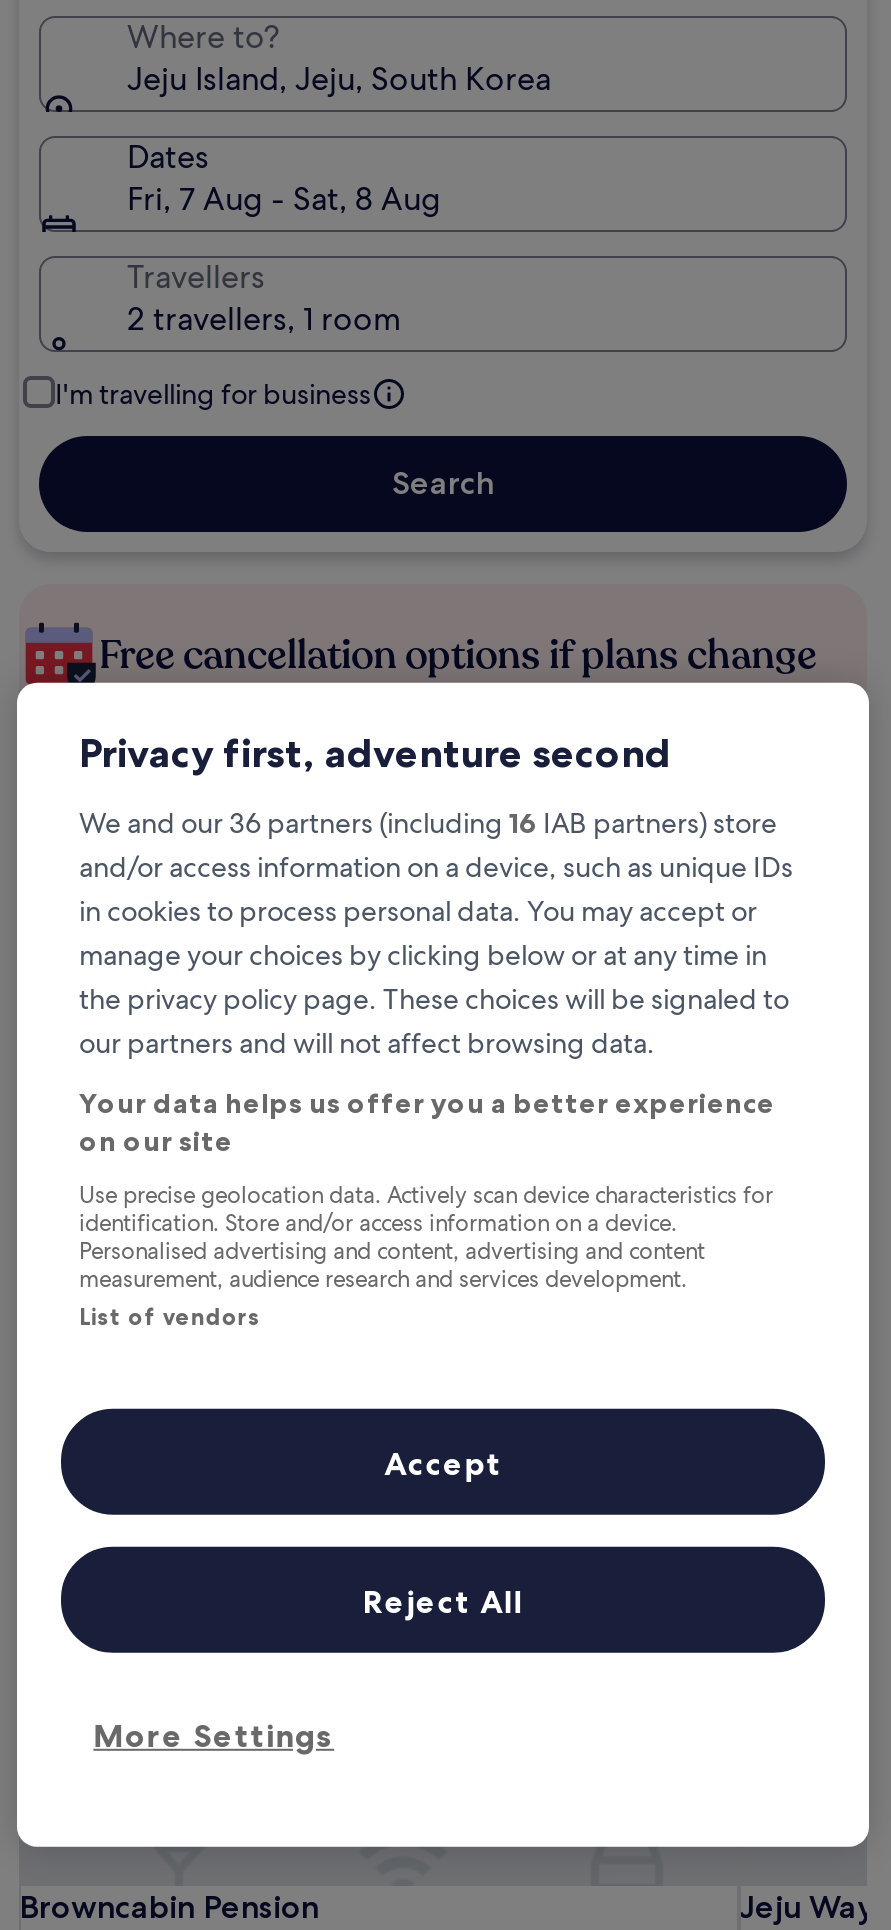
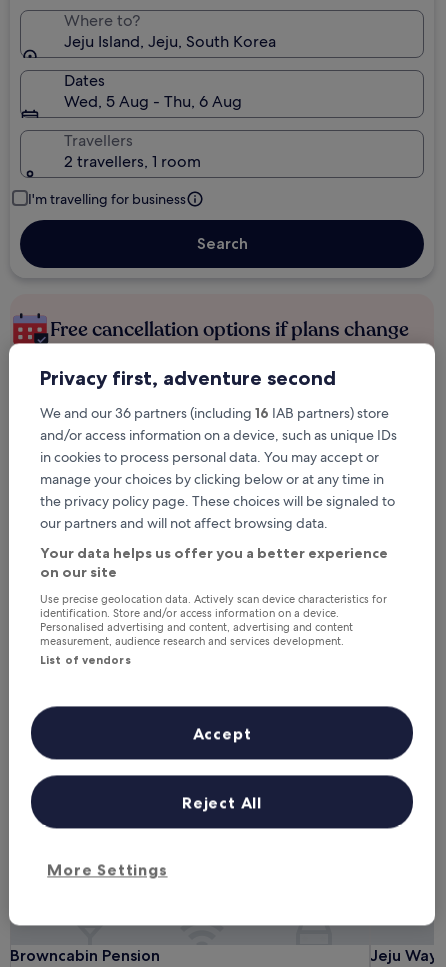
[127,178,441,220] Fri, 7 Aug - Sat, 8 Aug -> [64,91,242,112] Wed, 5 Aug - Thu, 6 Aug

